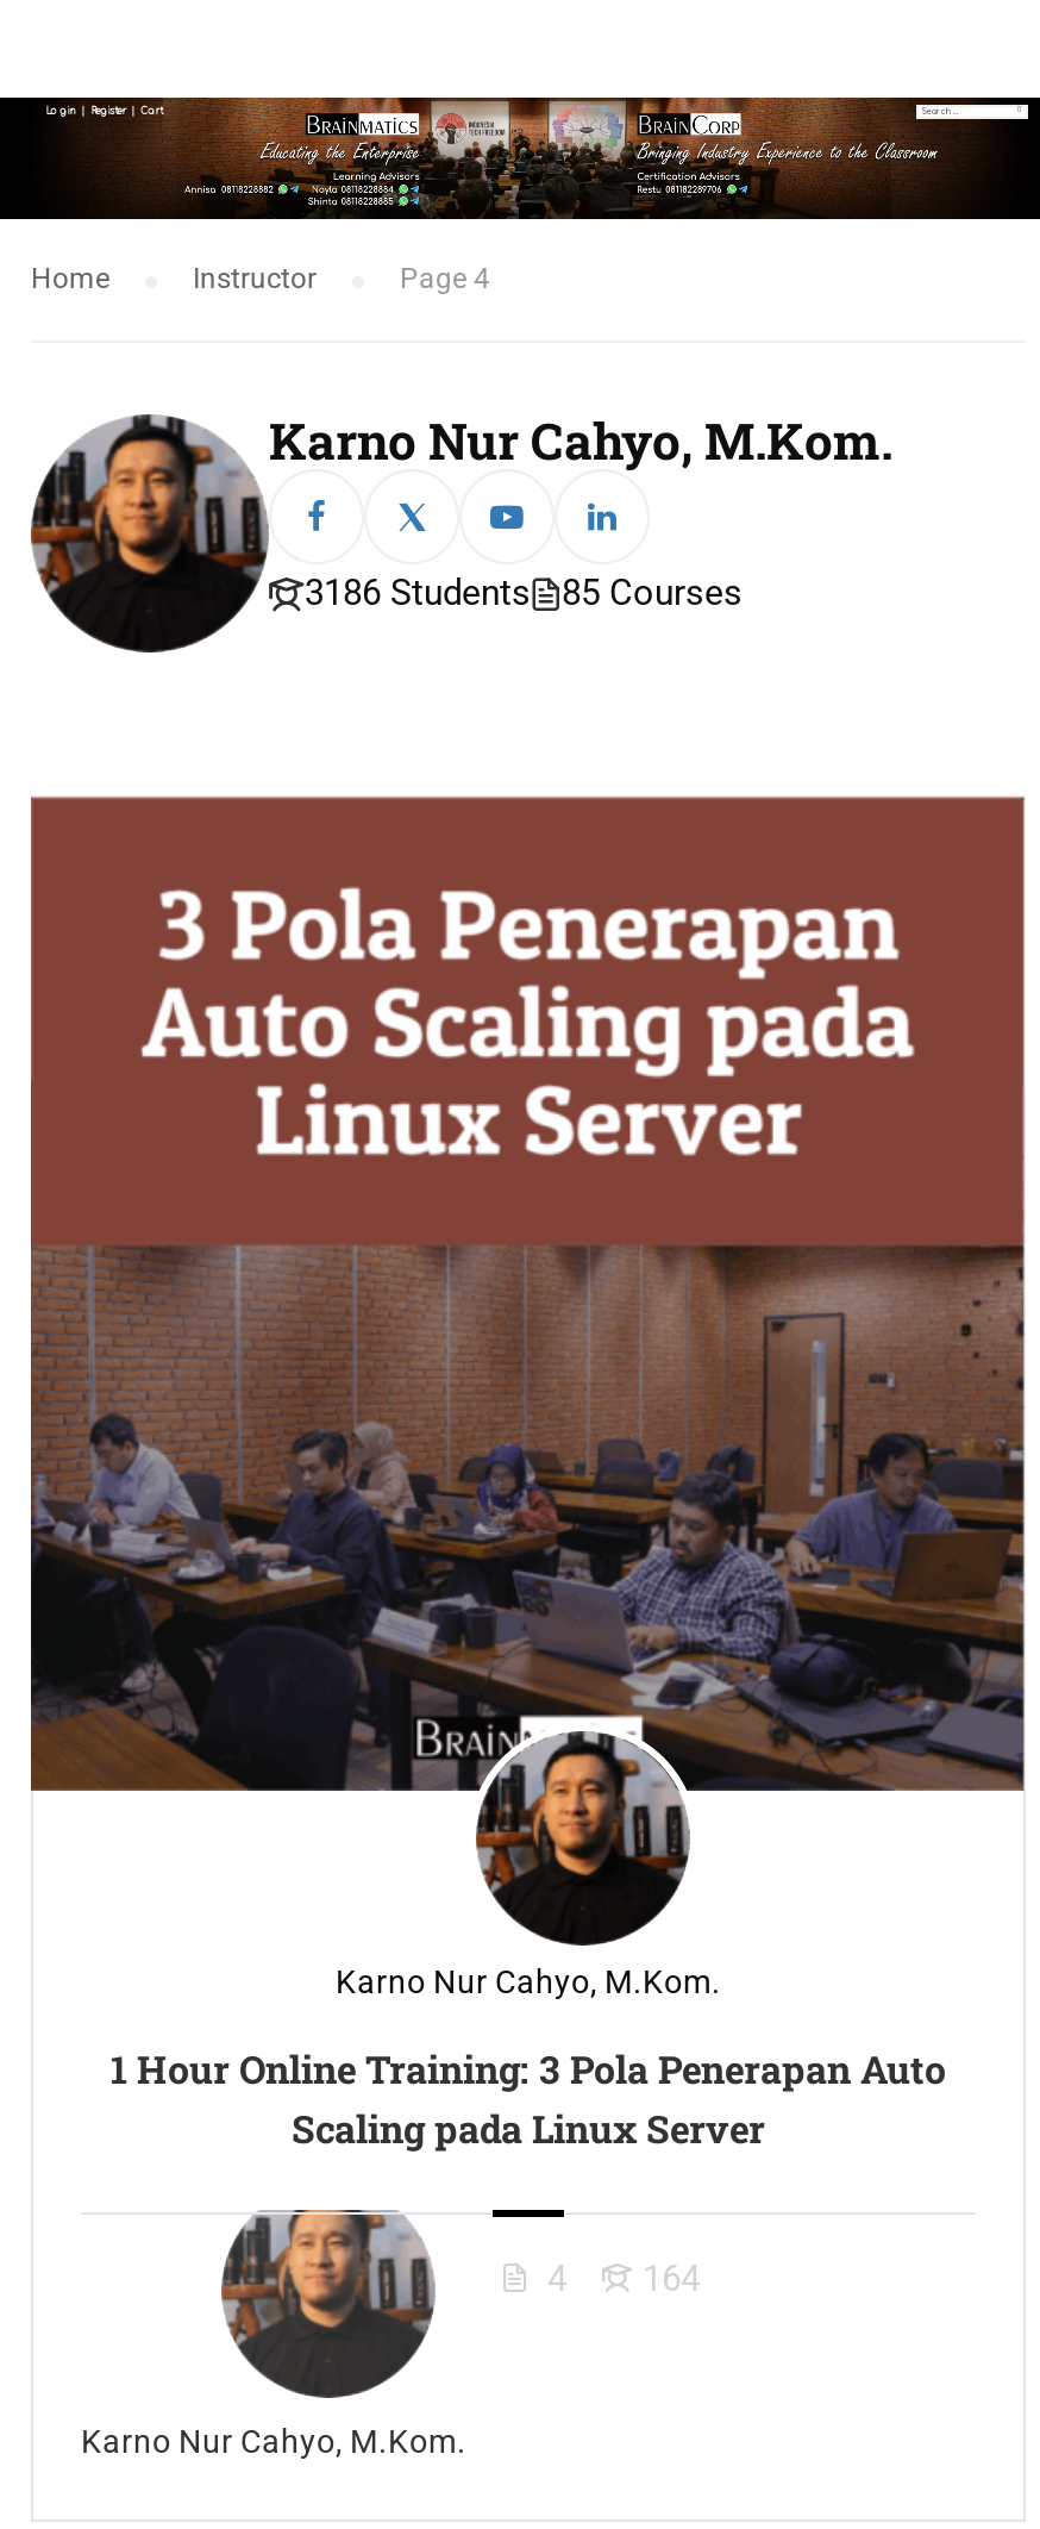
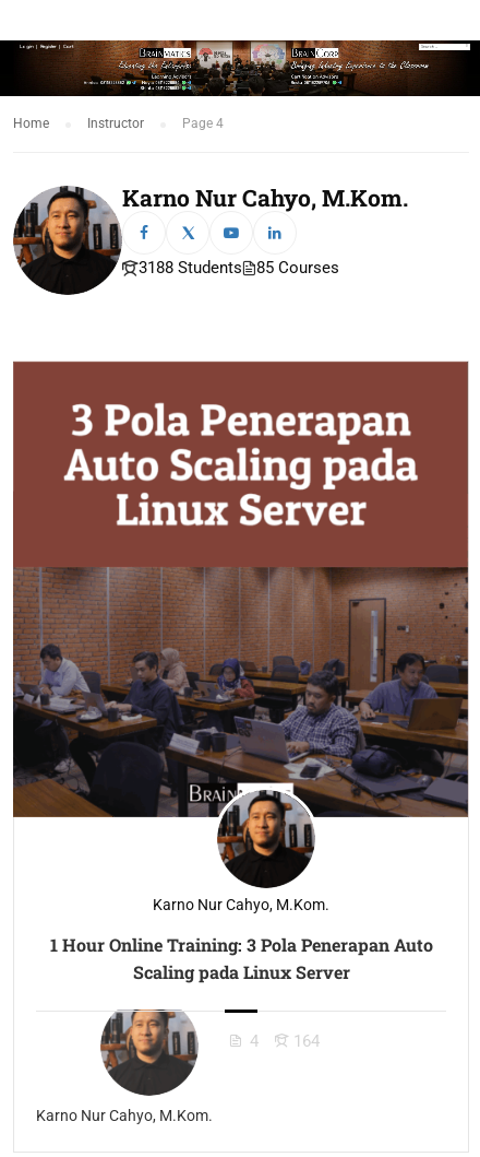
[305,572,743,615] 3186 Students 85 Courses -> [139,258,339,278] 3188 Students 85 Courses

